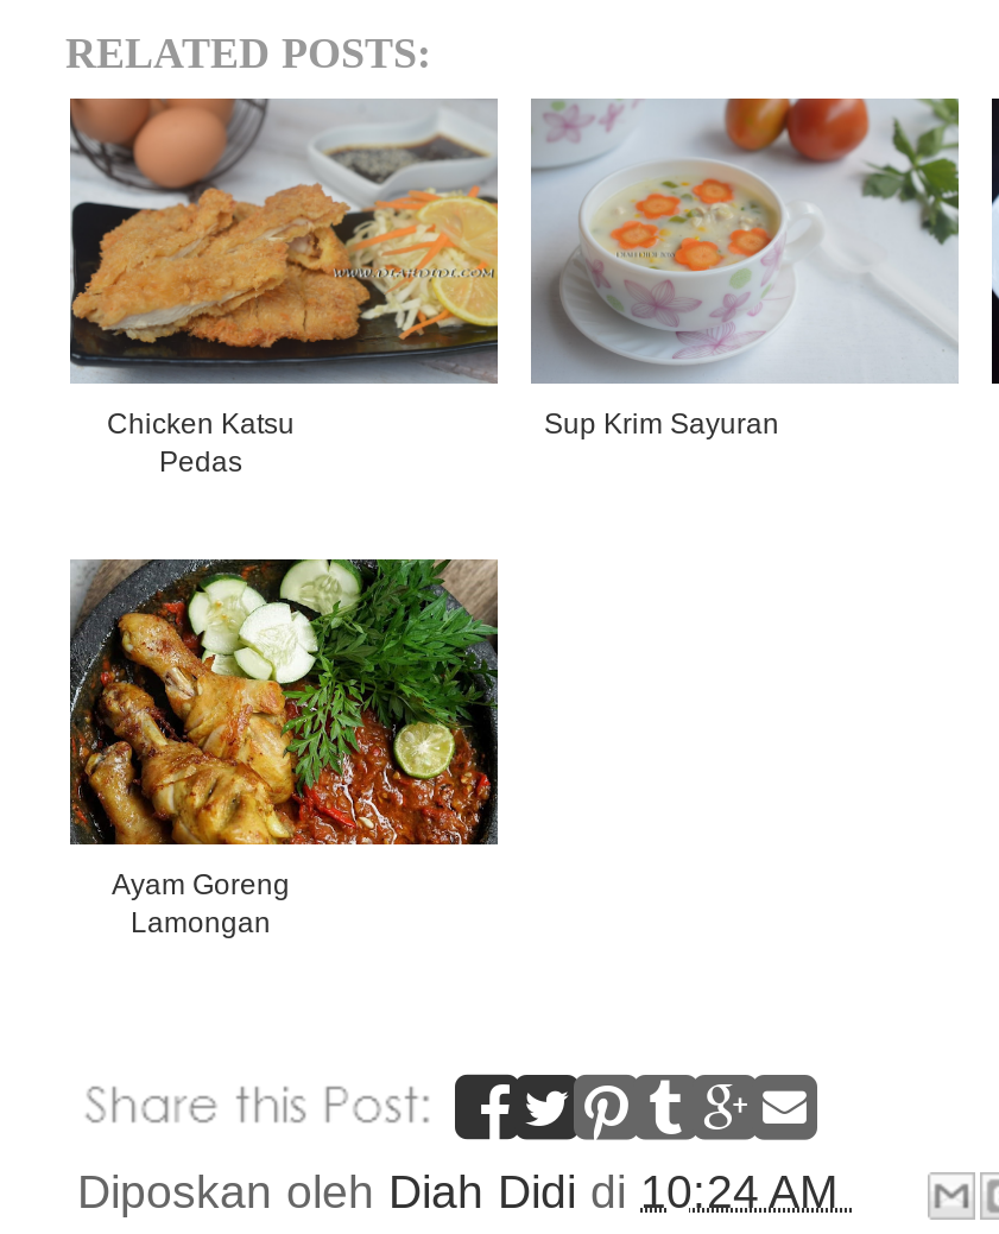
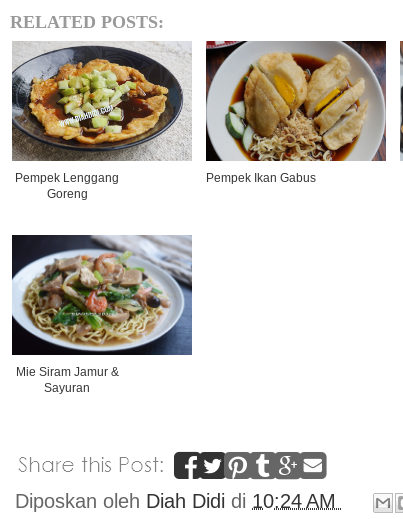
[70,96,500,478] [image] | Chicken Katsu | Pedas -> [11,41,192,201] [image] | Pempek Lenggang | Goreng
[531,96,961,440] [image] | Sup Krim Sayuran -> [205,40,387,185] [image] | Pempek Ikan Gabus
[68,557,500,939] [image] | Ayam Goreng | Lamongan -> [12,234,193,395] [image] | Mie Siram Jamur & | Sayuran

